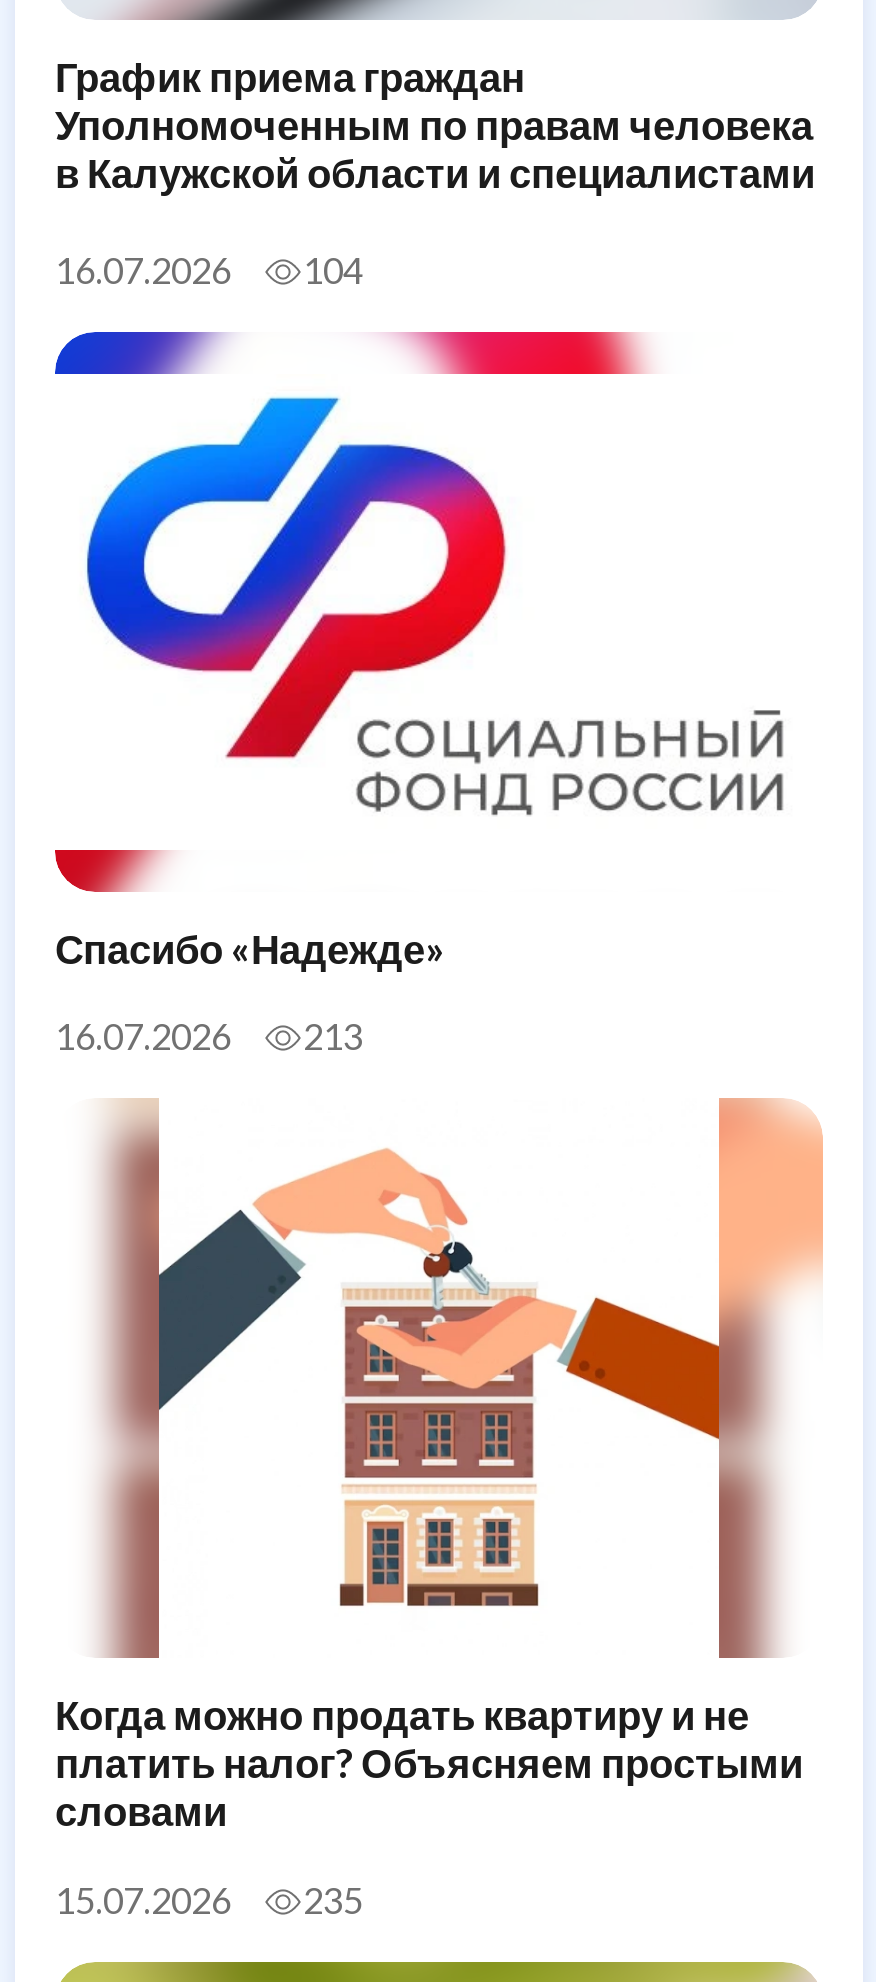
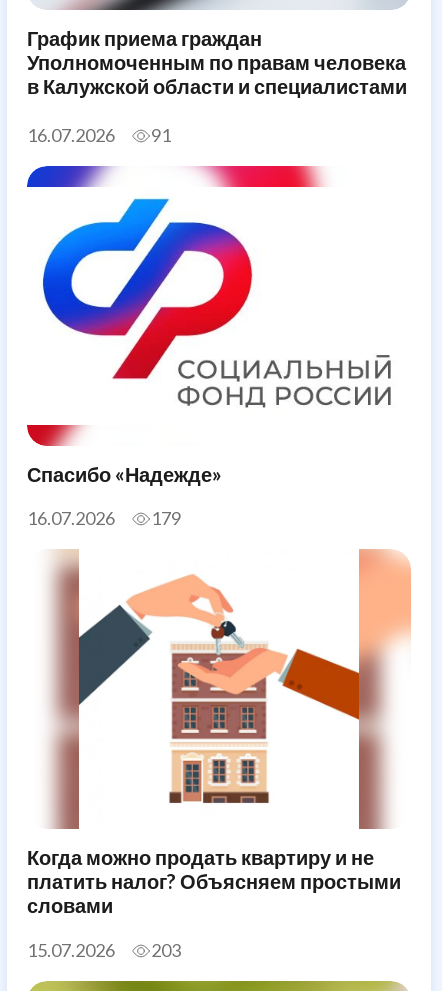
[55,248,363,292] 16.07.2026 104 -> [27,124,171,146] 16.07.2026 91
[55,1015,363,1059] 16.07.2026 213 -> [27,507,181,529] 16.07.2026 179
[55,1878,363,1922] 15.07.2026 235 -> [27,939,181,961] 15.07.2026 203

